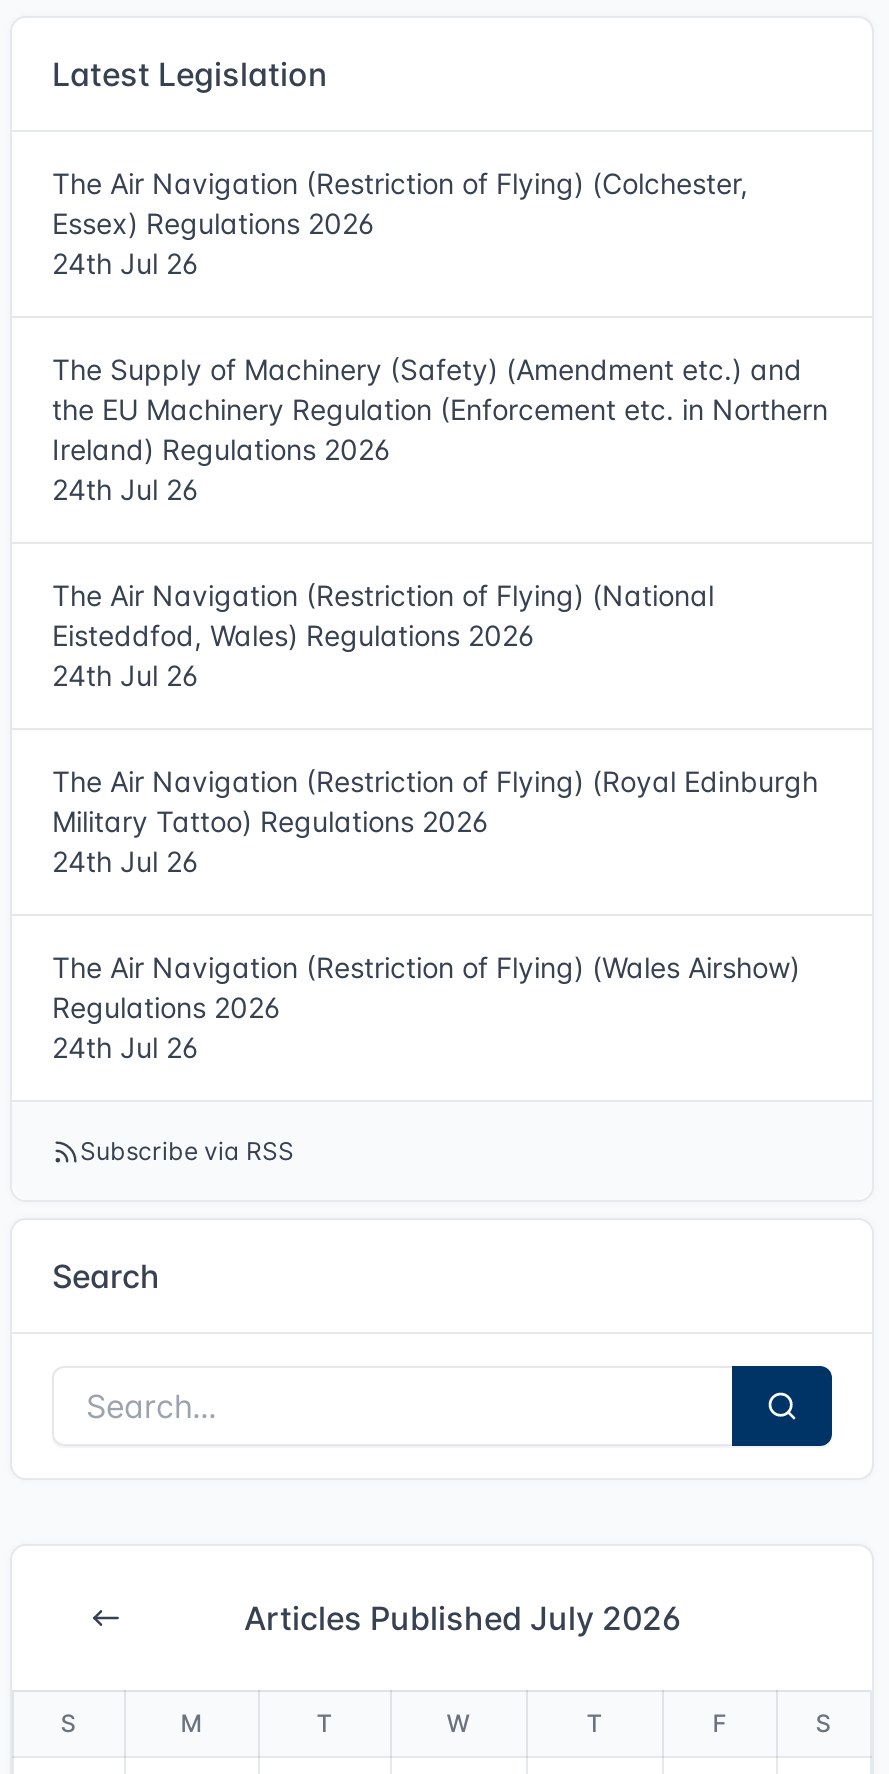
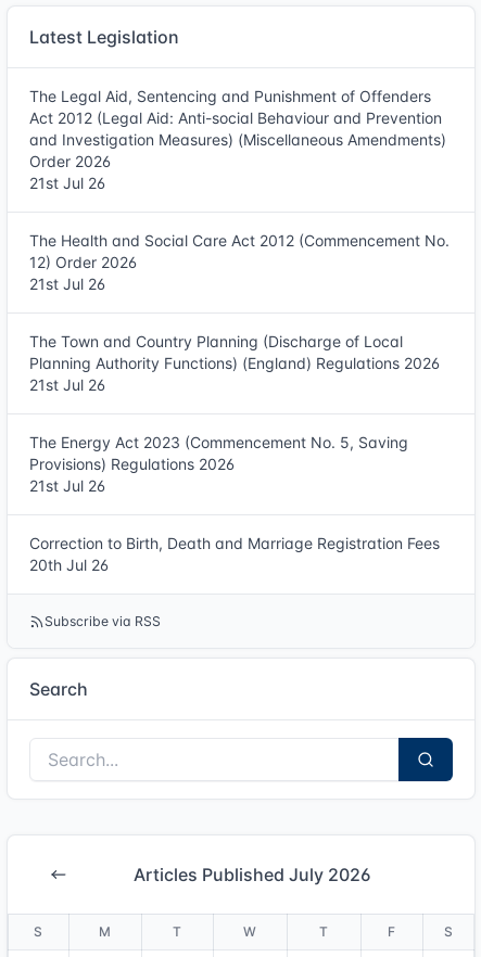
[52,167,748,281] The Air Navigation (Restriction of Flying) (Colchester, | Essex) Regulations 2026 | 24th Jul 26 -> [29,87,446,192] The Legal Aid, Sentencing and Punishment of Offenders | Act 2012 (Legal Aid: Anti-social Behaviour and Prevention | and Investigation Measures) (Miscellaneous Amendments) | Order 2026 | 21st Jul 26
[52,353,828,507] The Supply of Machinery (Safety) (Amendment etc.) and | the EU Machinery Regulation (Enforcement etc. in Northern | Ireland) Regulations 2026 | 24th Jul 26 -> [29,231,450,293] The Health and Social Care Act 2012 (Commencement No. | 12) Order 2026 | 21st Jul 26
[52,579,714,693] The Air Navigation (Restriction of Flying) (National | Eisteddfod, Wales) Regulations 2026 | 24th Jul 26 -> [29,332,440,394] The Town and Country Planning (Discharge of Local | Planning Authority Functions) (England) Regulations 2026 | 21st Jul 26
[52,765,818,879] The Air Navigation (Restriction of Flying) (Royal Edinburgh | Military Tattoo) Regulations 2026 | 24th Jul 26 -> [29,433,408,495] The Energy Act 2023 (Commencement No. 5, Saving | Provisions) Regulations 2026 | 21st Jul 26
[52,951,800,1065] The Air Navigation (Restriction of Flying) (Wales Airshow) | Regulations 2026 | 24th Jul 26 -> [29,534,440,574] Correction to Birth, Death and Marriage Registration Fees | 20th Jul 26

